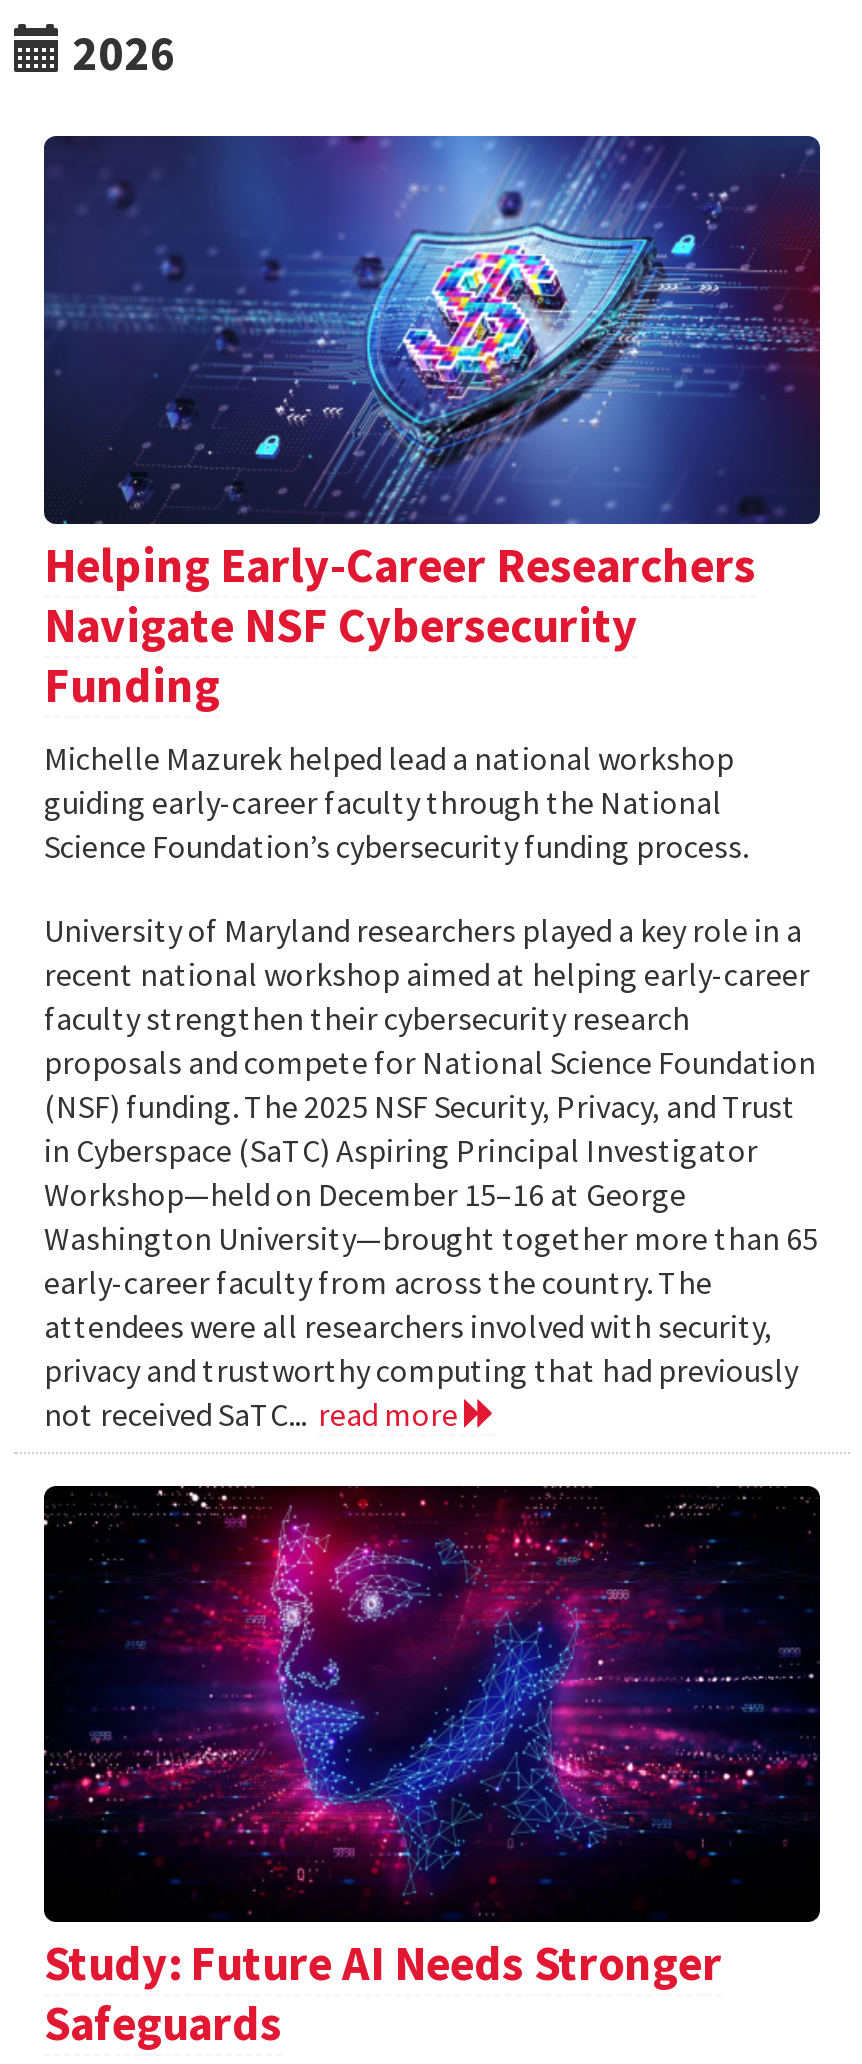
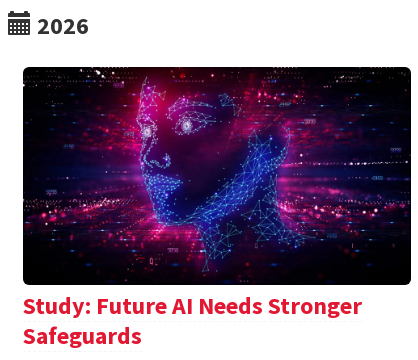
[42,134,822,1434] [image] | Helping Early-Career Researchers | Navigate NSF Cybersecurity | Funding | Michelle Mazurek helped lead a national workshop | guiding early-career faculty through the National | Science Foundation’s cybersecurity funding process. | University of Maryland researchers played a key role in a | recent national workshop aimed at helping early-career | faculty strengthen their cybersecurity research | proposals and compete for National Science Foundation | (NSF) funding. The 2025 NSF Security, Privacy, and Trust | in Cyberspace (SaTC) Aspiring Principal Investigator | Workshop—held on December 15–16 at George | Washington University—brought together more than 65 | early-career faculty from across the country. The | attendees were all researchers involved with security, | privacy and trustworthy computing that had previously | not received SaTC... read more -> none

